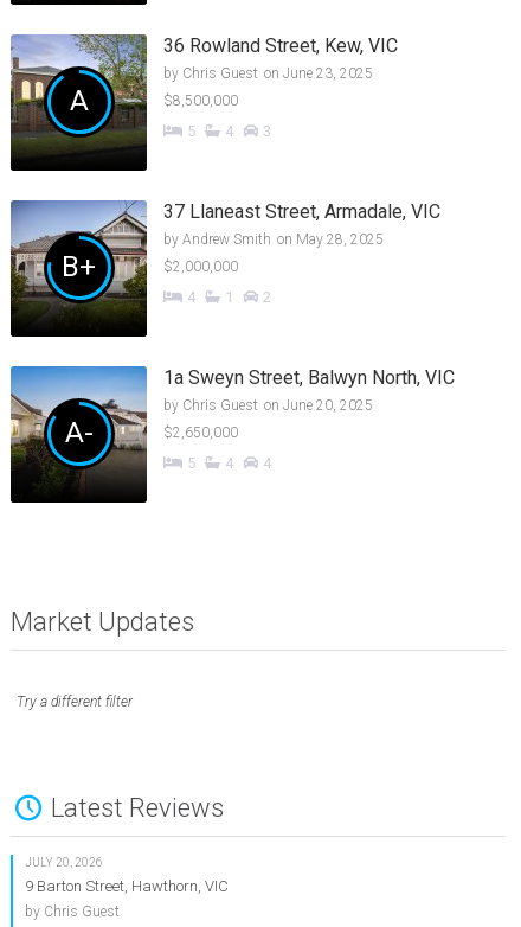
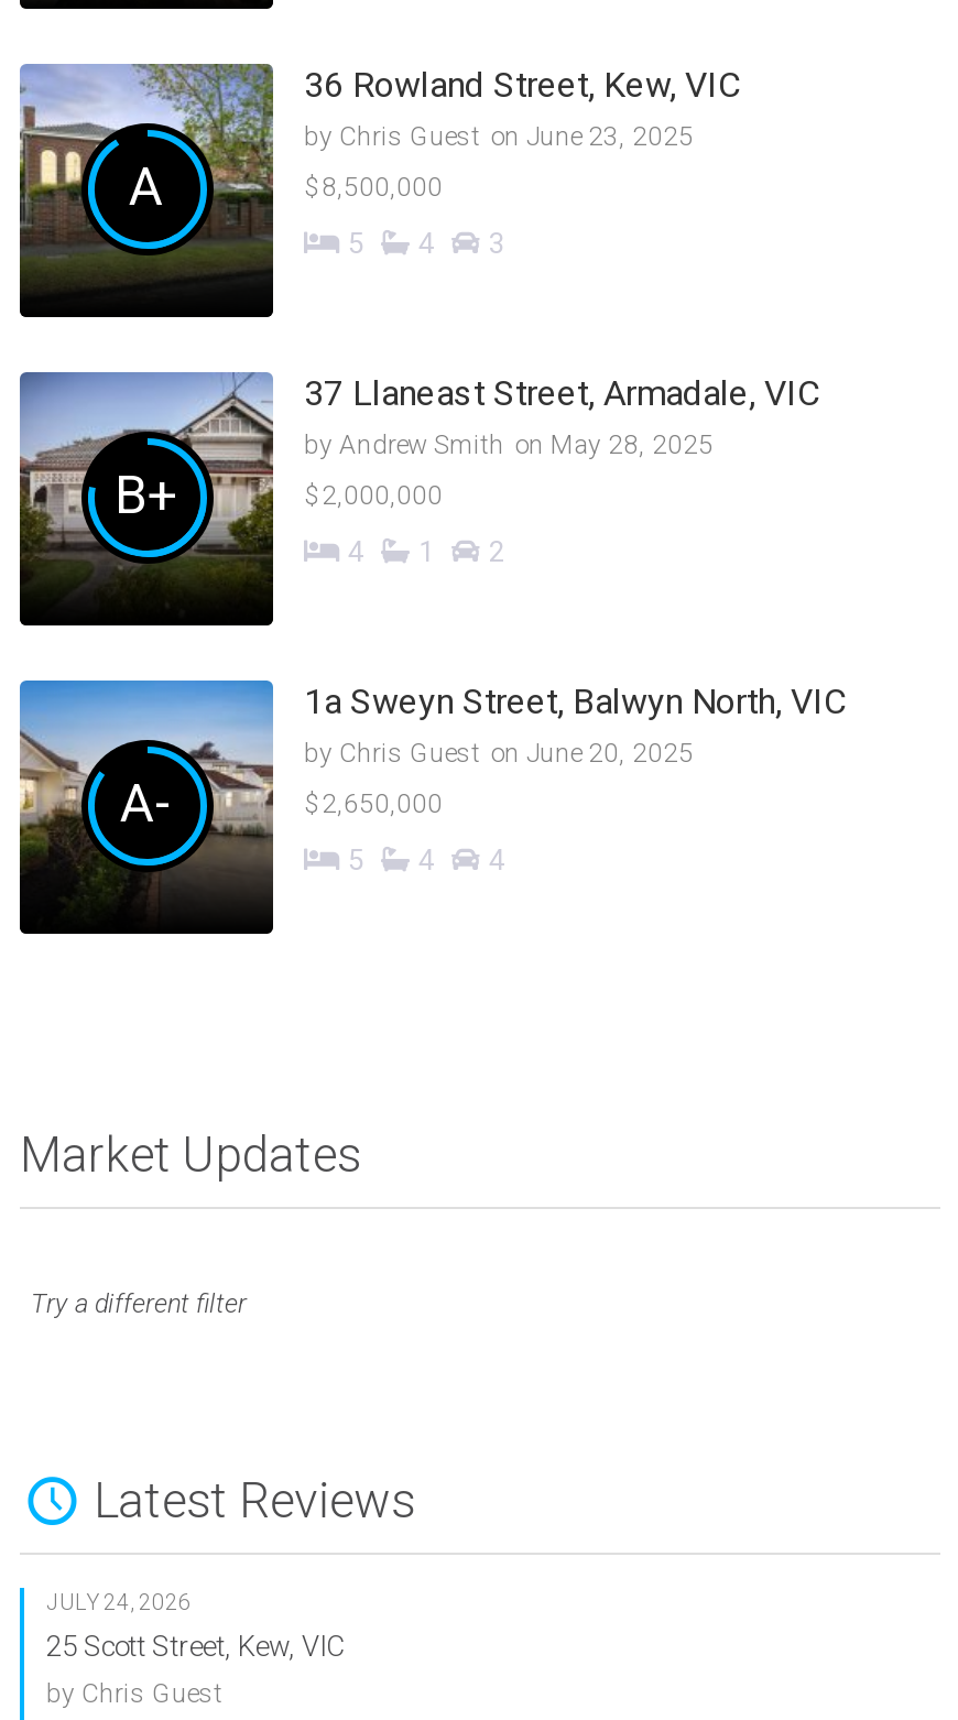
[25,856,103,869] JULY 20, 2026 -> [46,1589,192,1614] JULY 24, 2026
[25,877,229,895] 9 Barton Street, Hawthorn, VIC -> [46,1629,346,1662] 25 Scott Street, Kew, VIC

